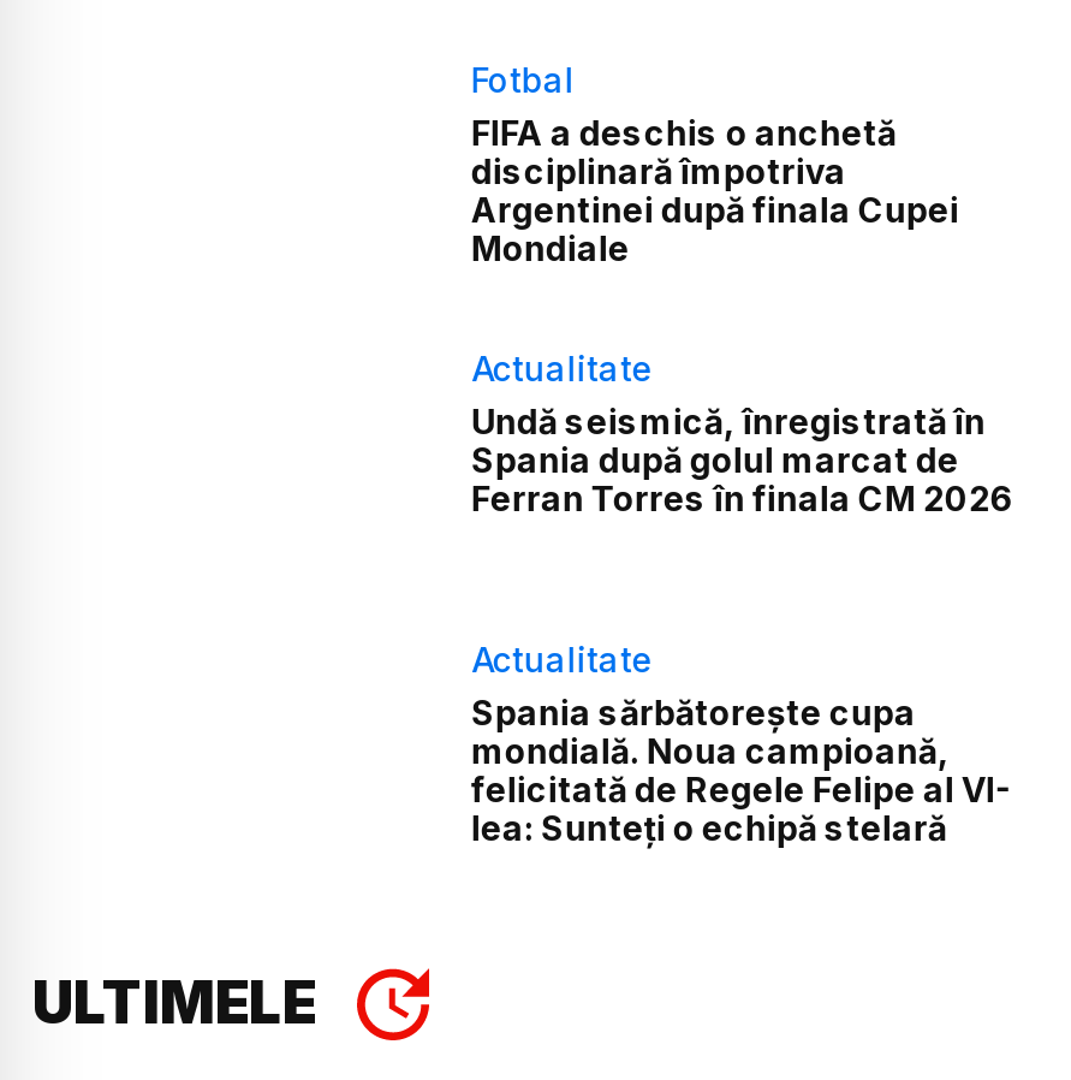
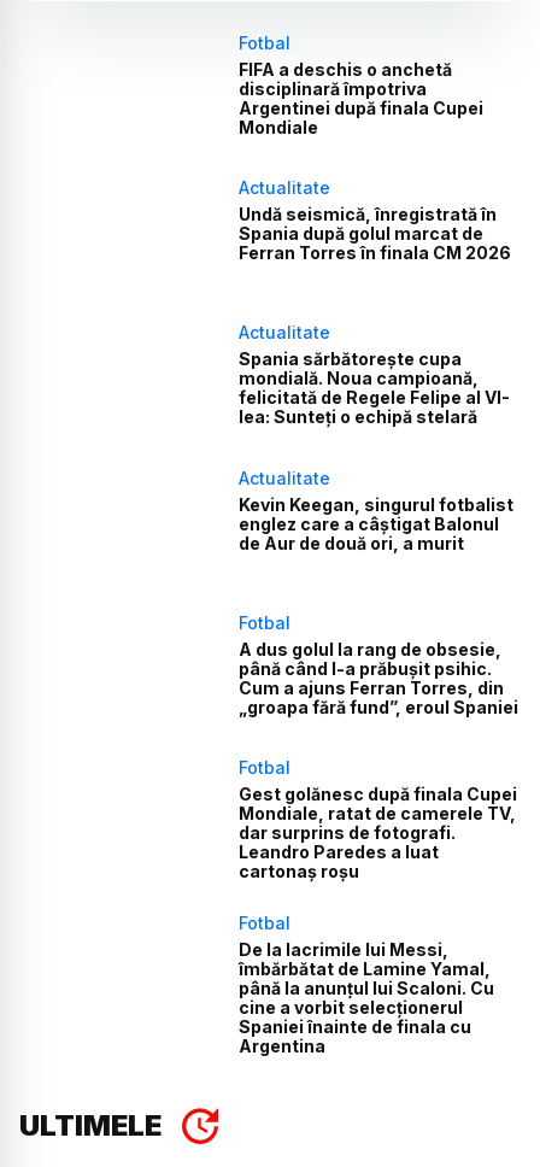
none -> [239,467,514,553] Actualitate | Kevin Keegan, singurul fotbalist | englez care a câștigat Balonul | de Aur de două ori, a murit
none -> [239,612,519,1057] Fotbal | A dus golul la rang de obsesie, | până când l-a prăbușit psihic. | Cum a ajuns Ferran Torres, din | „groapa fără fund”, eroul Spaniei | Fotbal | Gest golănesc după finala Cupei | Mondiale, ratat de camerele TV, | dar surprins de fotografi. | Leandro Paredes a luat | cartonaș roșu | Fotbal | De la lacrimile lui Messi, | îmbărbătat de Lamine Yamal, | până la anunțul lui Scaloni. Cu | cine a vorbit selecționerul | Spaniei înainte de finala cu | Argentina

